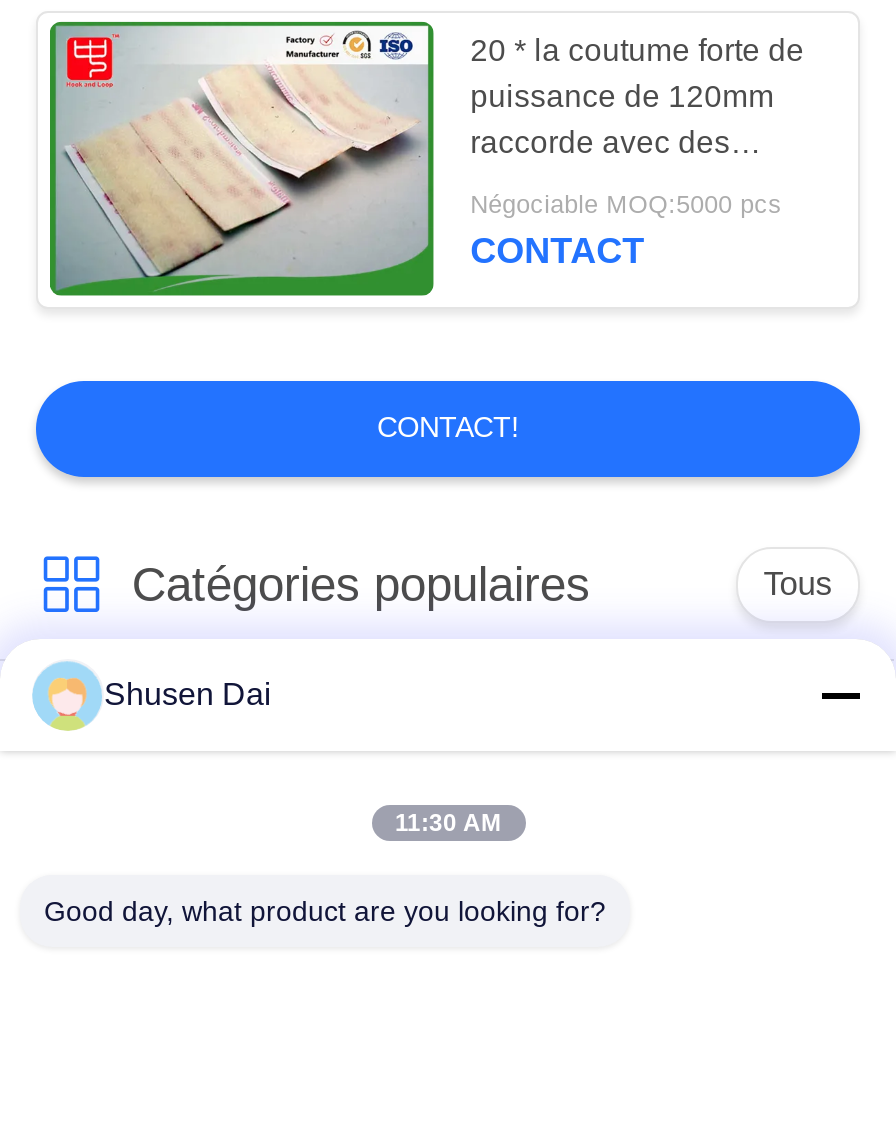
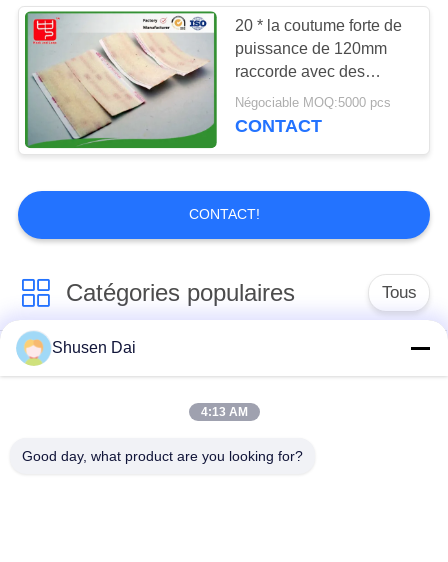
[395,809,501,837] 11:30 AM -> [200,405,247,419] 4:13 AM

